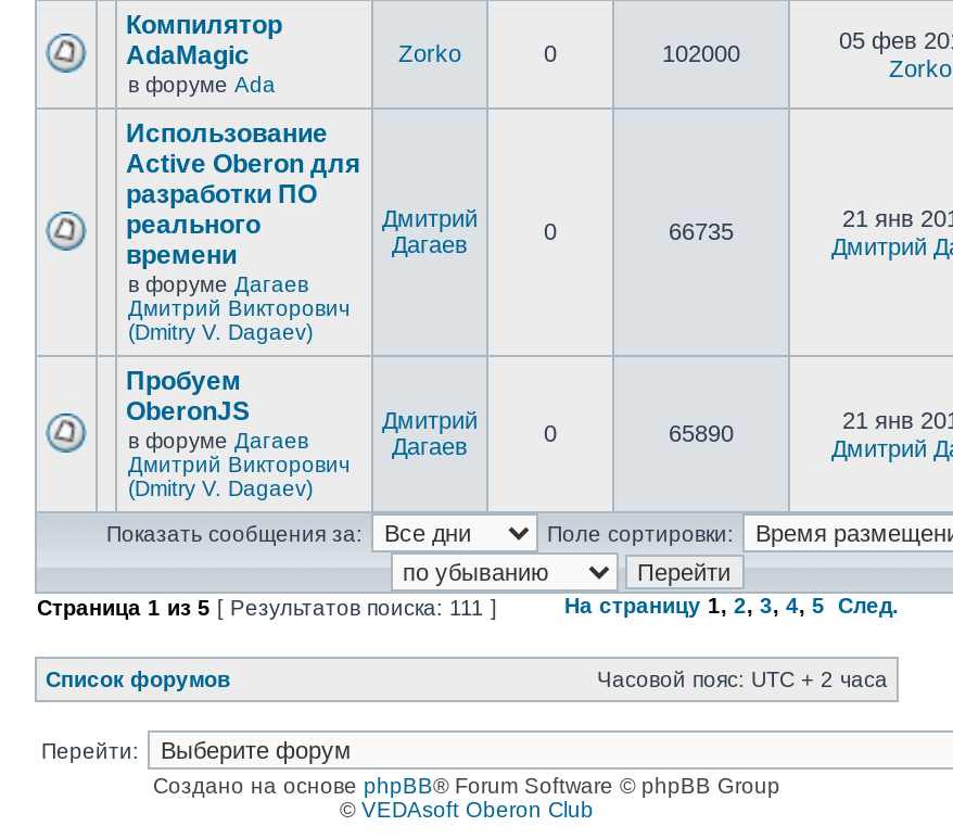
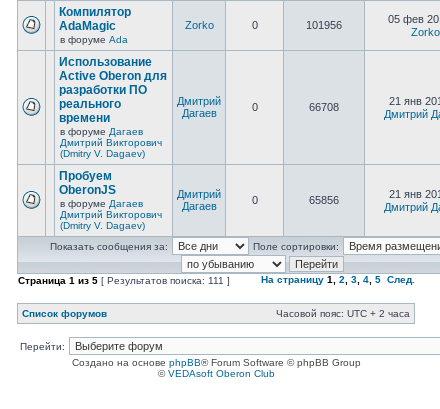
[662,40,740,66] 102000 -> [306,19,342,31] 101956
[669,218,734,244] 66735 -> [309,101,339,113] 66708
[669,420,734,446] 65890 -> [309,194,339,206] 65856

